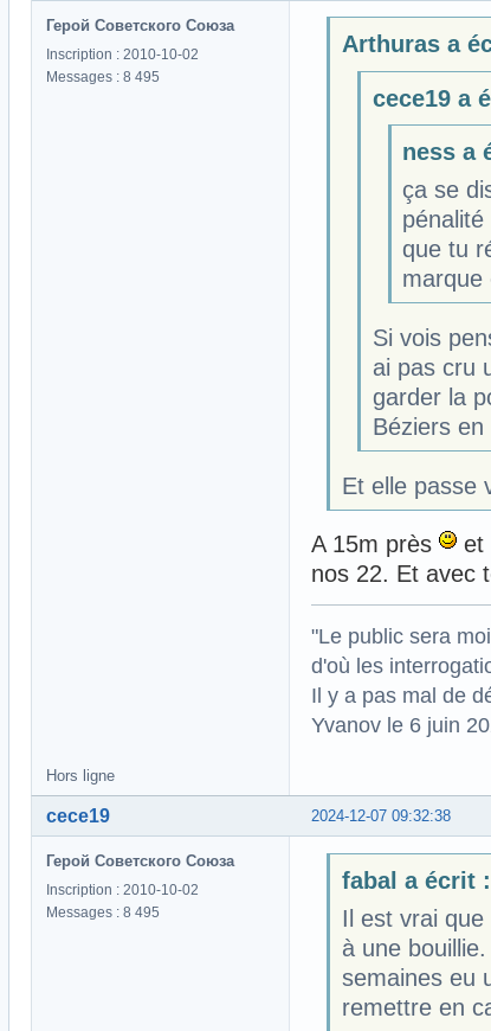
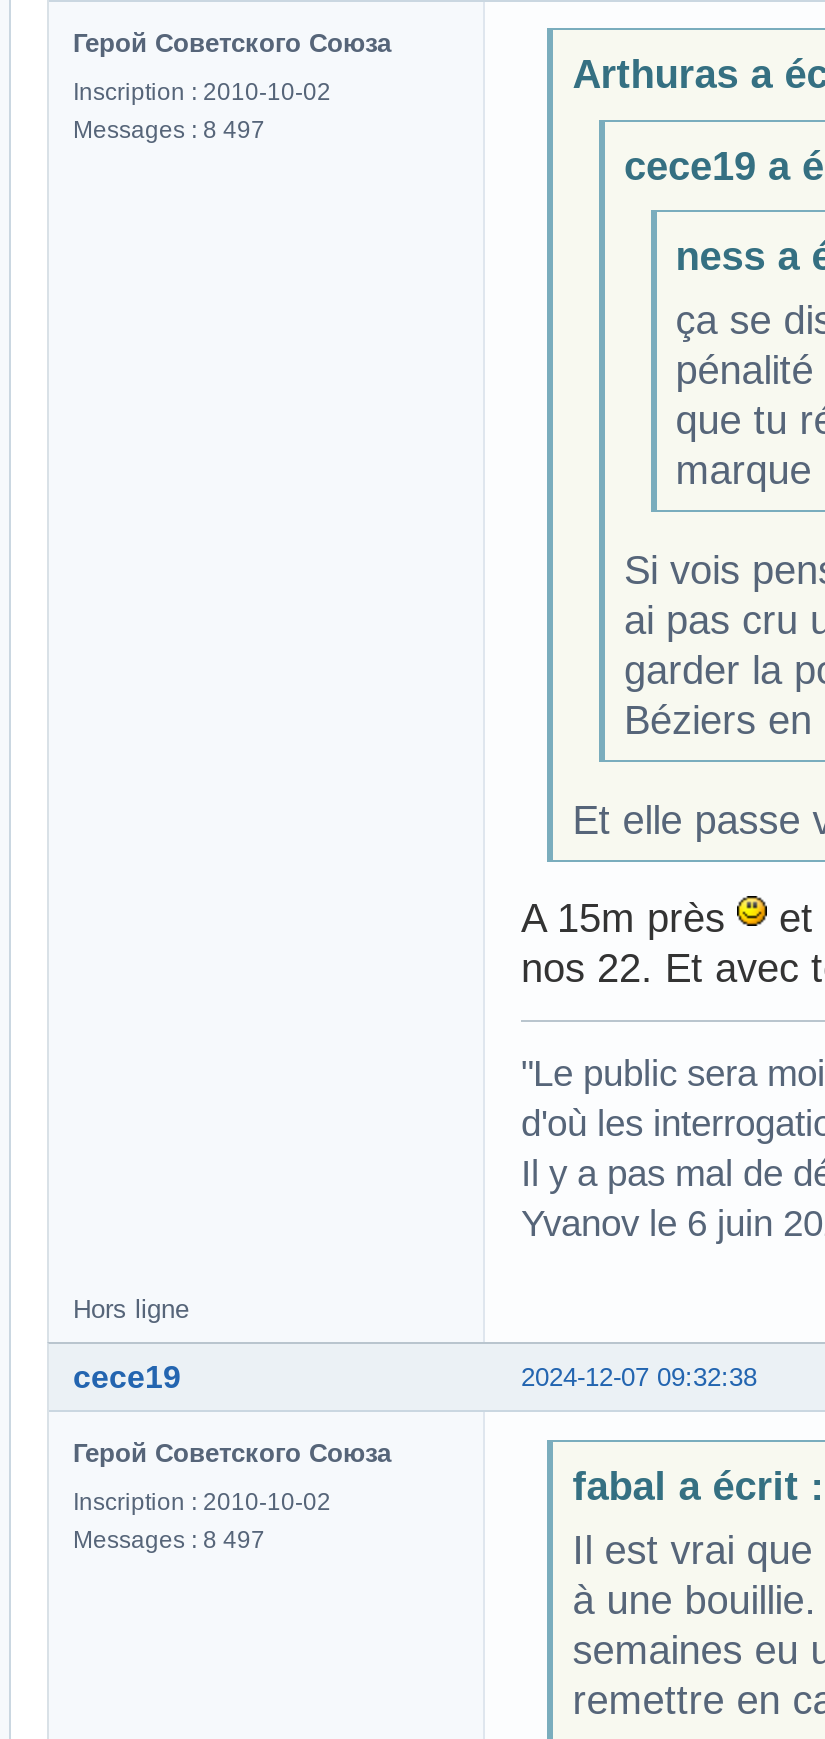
[46,68,160,85] Messages : 8 495 -> [73,115,265,143] Messages : 8 497
[46,904,160,921] Messages : 8 495 -> [73,1526,265,1554] Messages : 8 497

